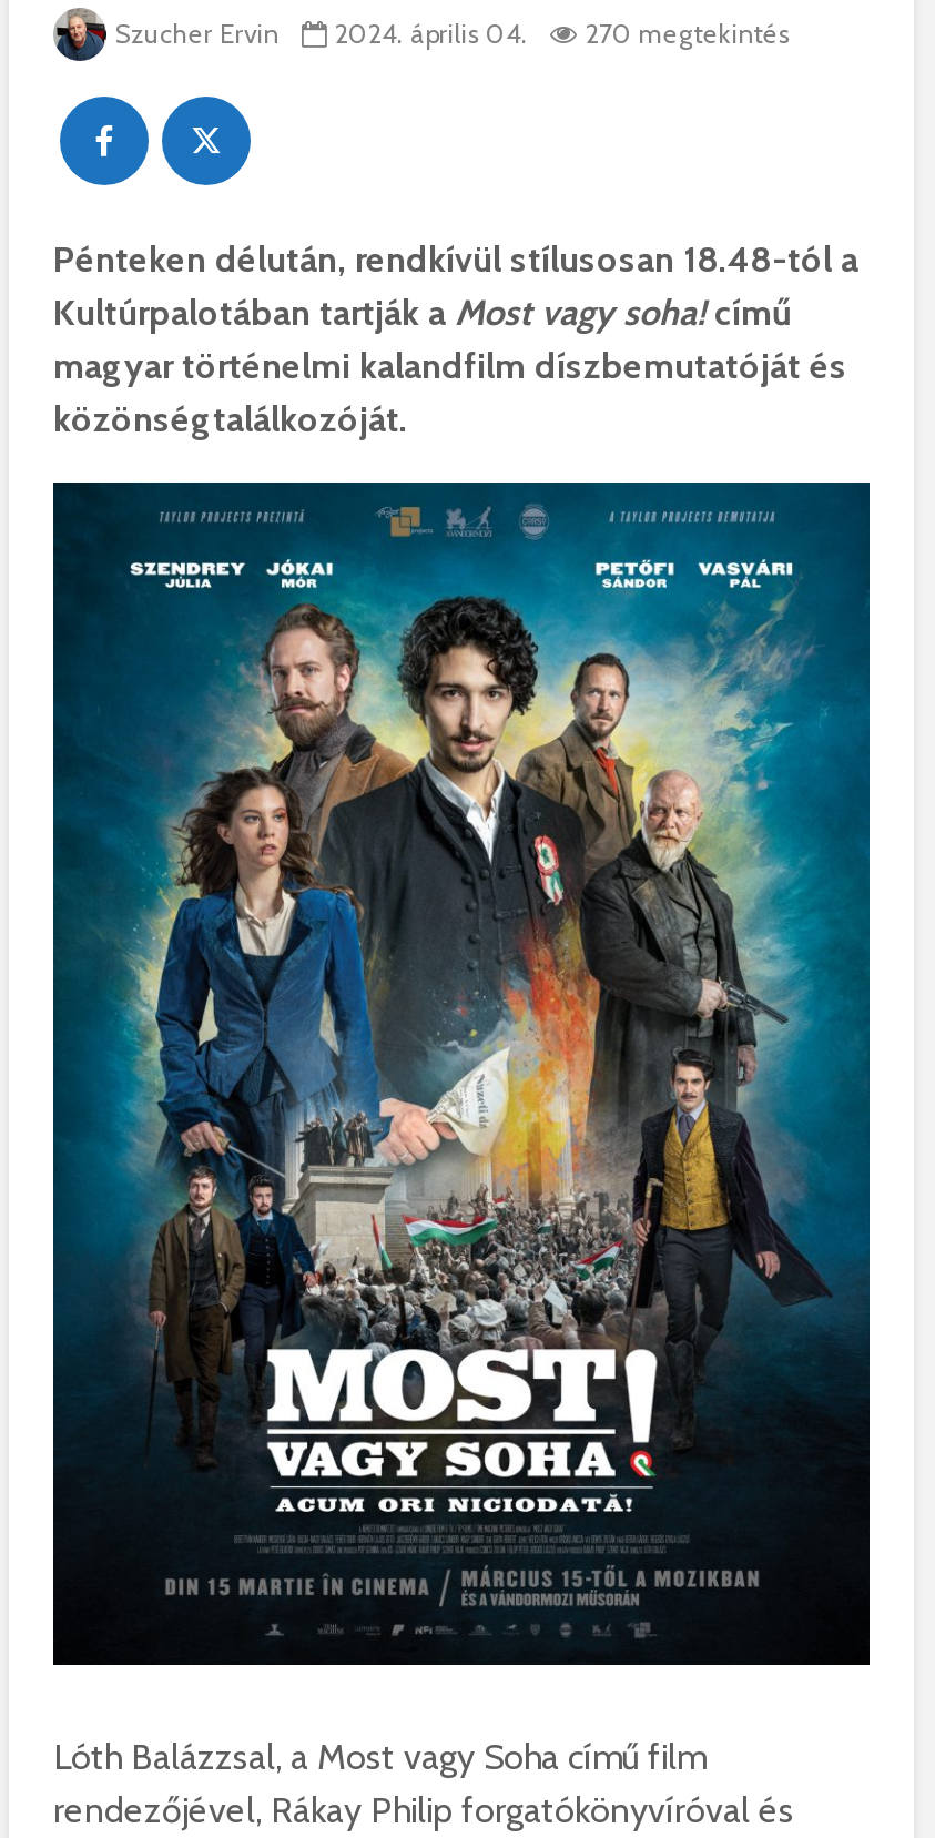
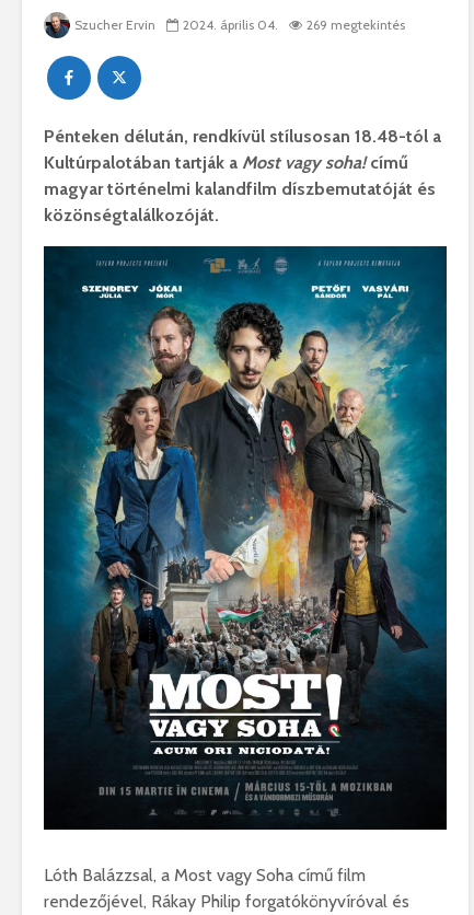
[115,17,790,50] Szucher Ervin 2024. április 04. 270 megtekintés -> [74,17,405,33] Szucher Ervin 2024. április 04. 269 megtekintés

